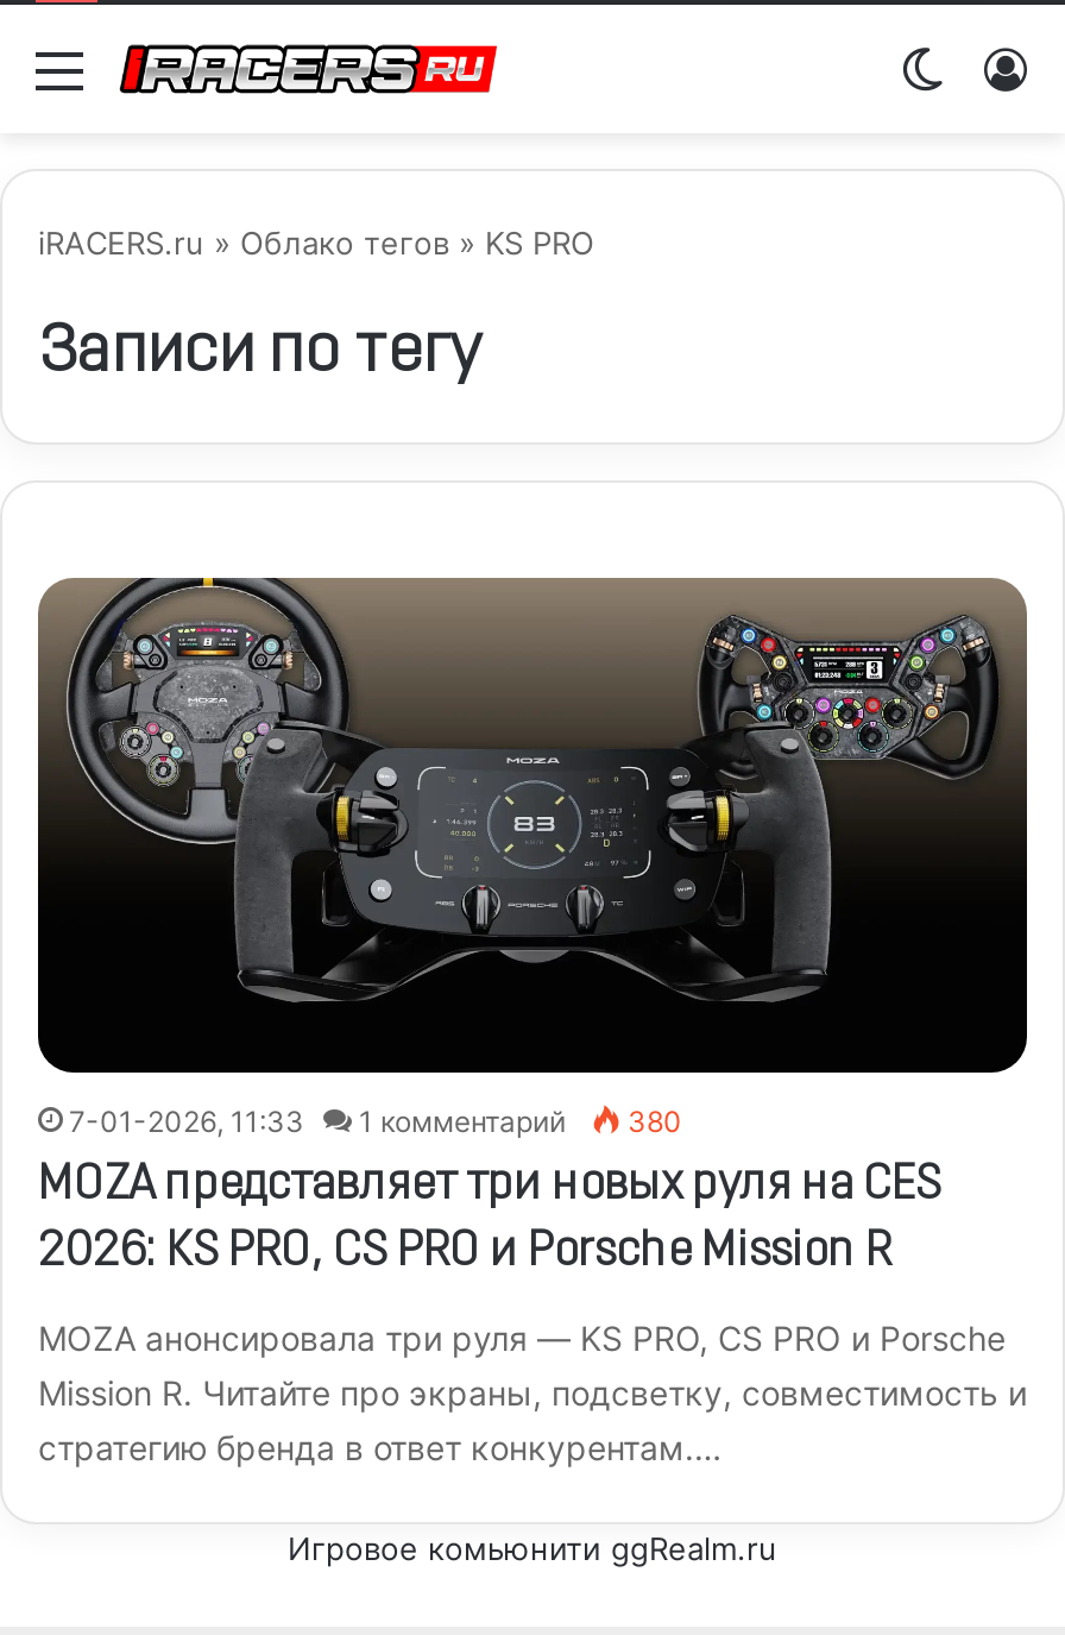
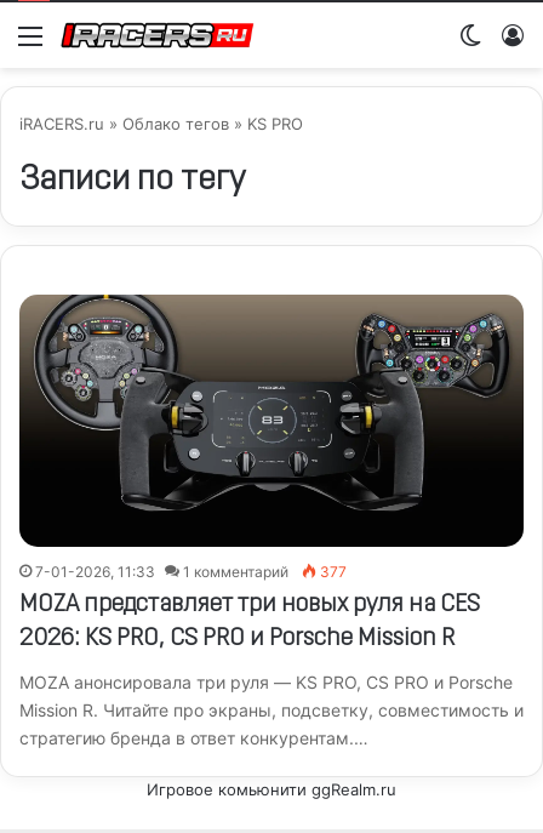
[69,1103,682,1138] 7-01-2026, 11:33 1 комментарий 380 -> [35,562,347,580] 7-01-2026, 11:33 1 комментарий 377

